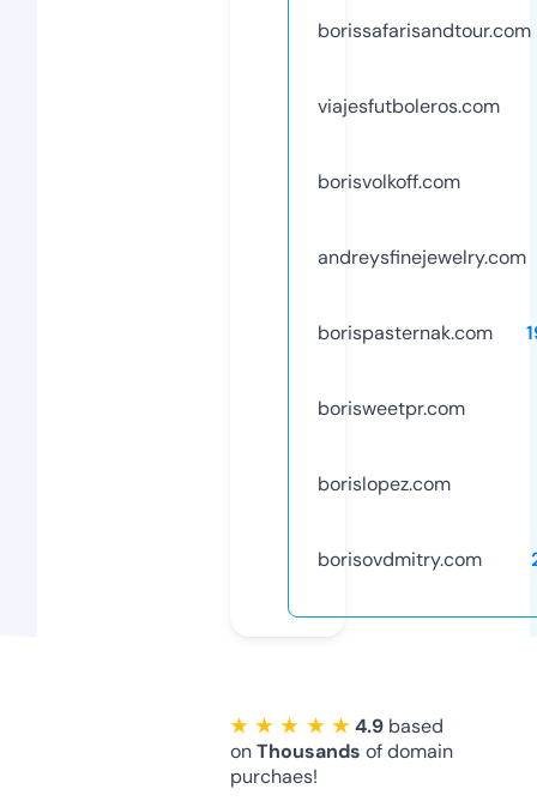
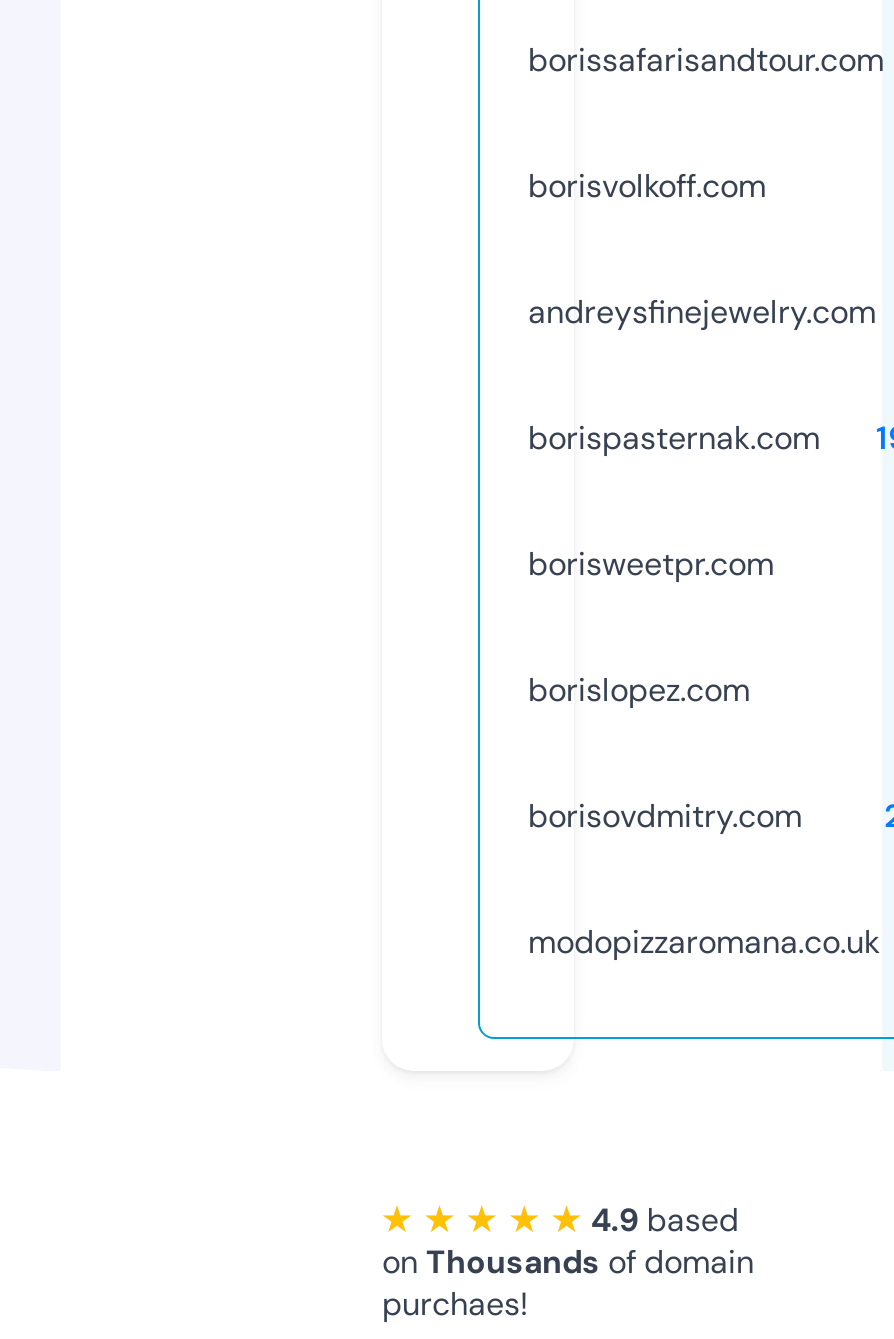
[318,93,500,118] viajesfutboleros.com -> none
moved [318,169,526,572] -> [528,165,876,837]: borisvolkoff.com | andreysfinejewelry.com | borispasternak.com | borisweetpr.com | borislopez.com | borisovdmitry.com
none -> [528,921,880,963] modopizzaromana.co.uk

